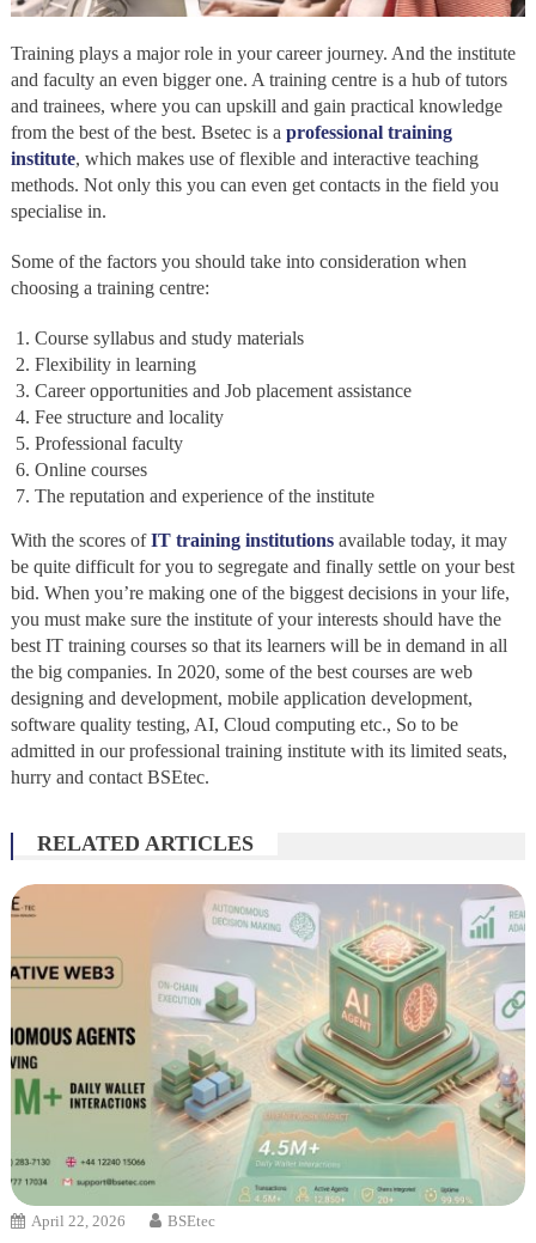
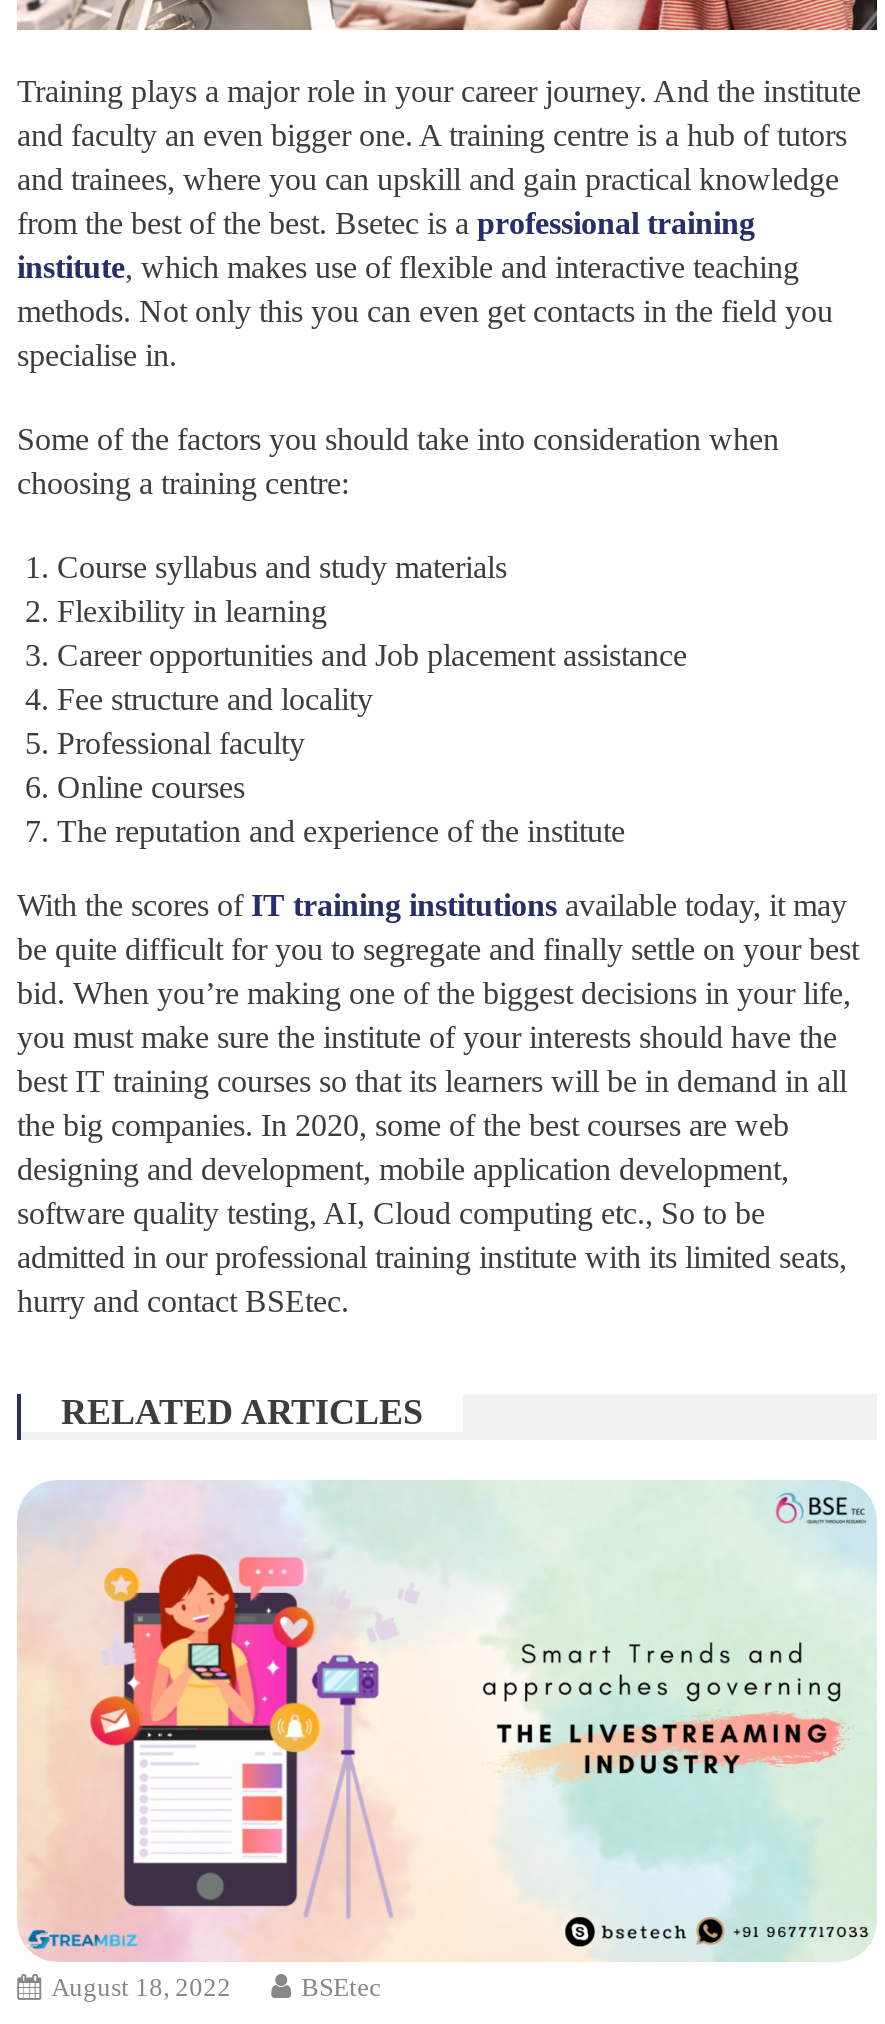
[10,883,526,1230] [image] | April 22, 2026 -> [17,1478,875,2002] [image] | August 18, 2022

